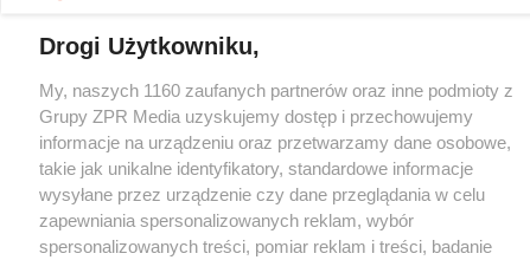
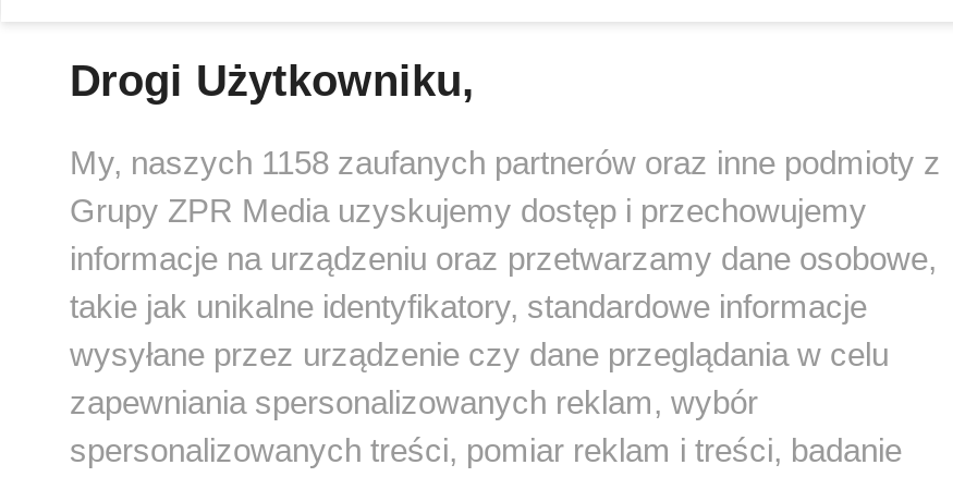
[38,79,512,99] My, naszych 1160 zaufanych partnerów oraz inne podmioty z -> [70,144,941,181] My, naszych 1158 zaufanych partnerów oraz inne podmioty z

